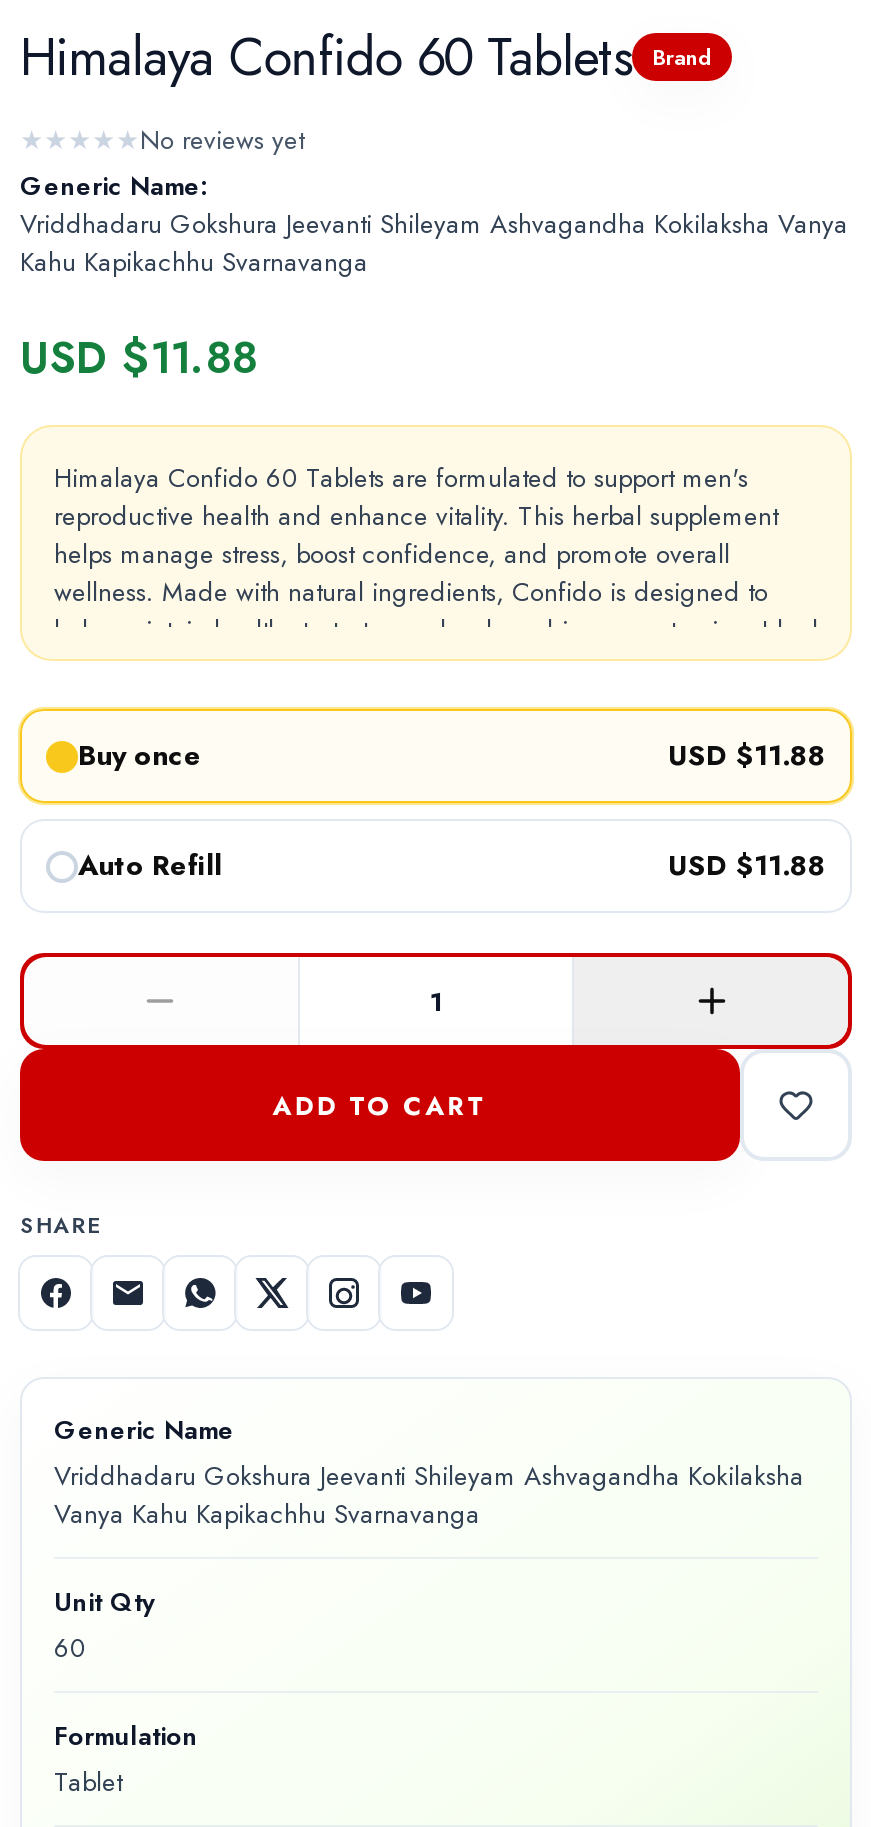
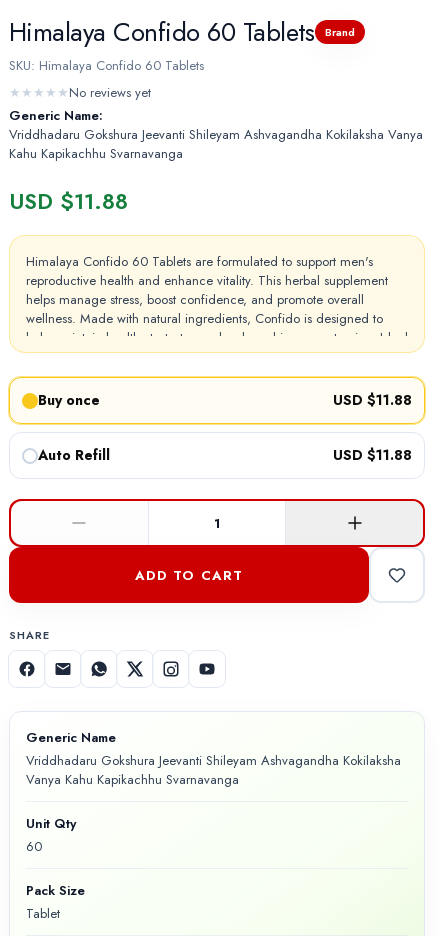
none -> [9,56,204,75] SKU: Himalaya Confido 60 Tablets
[54,1717,198,1755] Formulation -> [26,881,85,900] Pack Size

